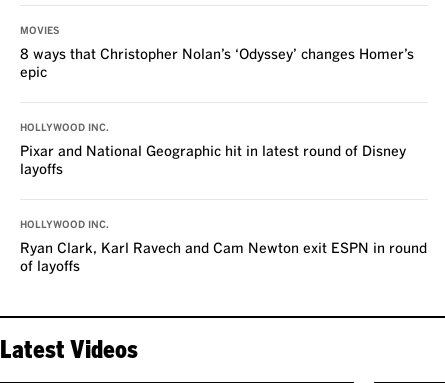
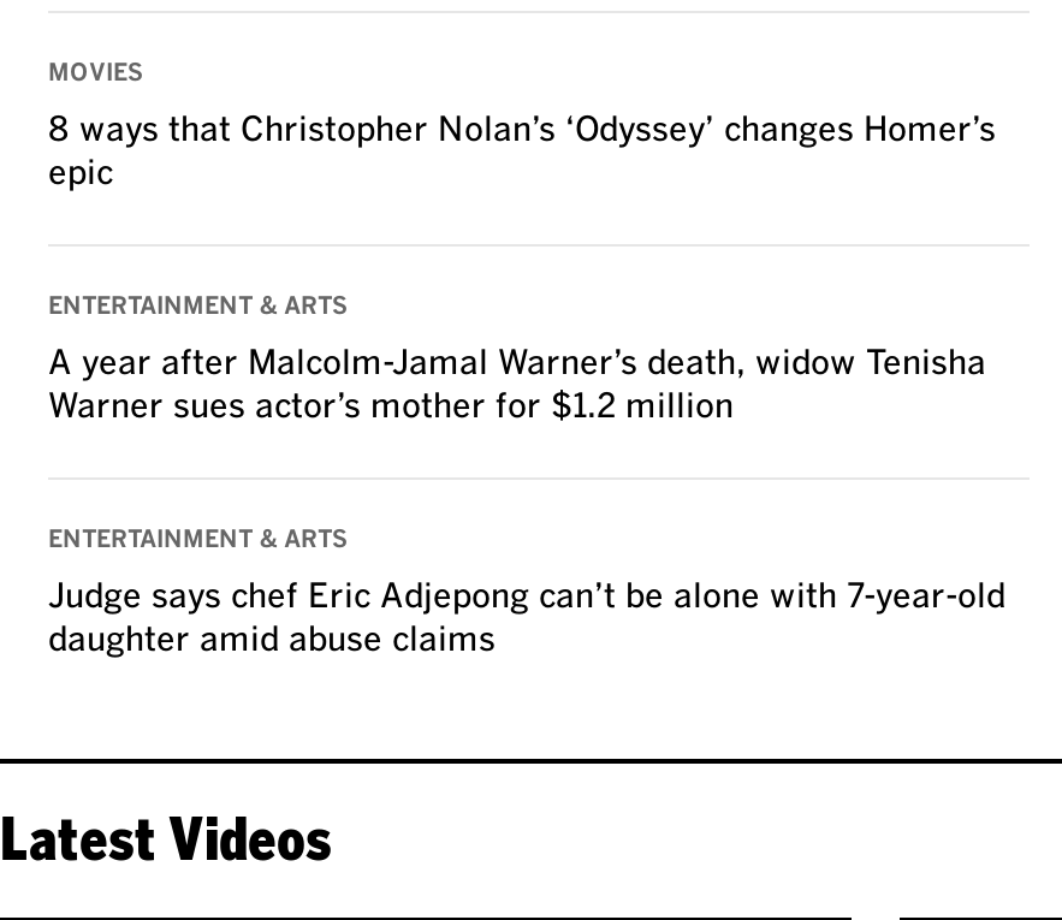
[20,123,109,133] HOLLYWOOD INC. -> [48,296,349,320] ENTERTAINMENT & ARTS
[20,145,406,177] Pixar and National Geographic hit in latest round of Disney | layoffs -> [48,349,986,425] A year after Malcolm-Jamal Warner’s death, widow Tenisha | Warner sues actor’s mother for $1.2 million
[20,220,109,230] HOLLYWOOD INC. -> [48,529,349,553] ENTERTAINMENT & ARTS
[20,242,427,274] Ryan Clark, Karl Ravech and Cam Newton exit ESPN in round | of layoffs -> [48,582,1005,659] Judge says chef Eric Adjepong can’t be alone with 7-year-old | daughter amid abuse claims

